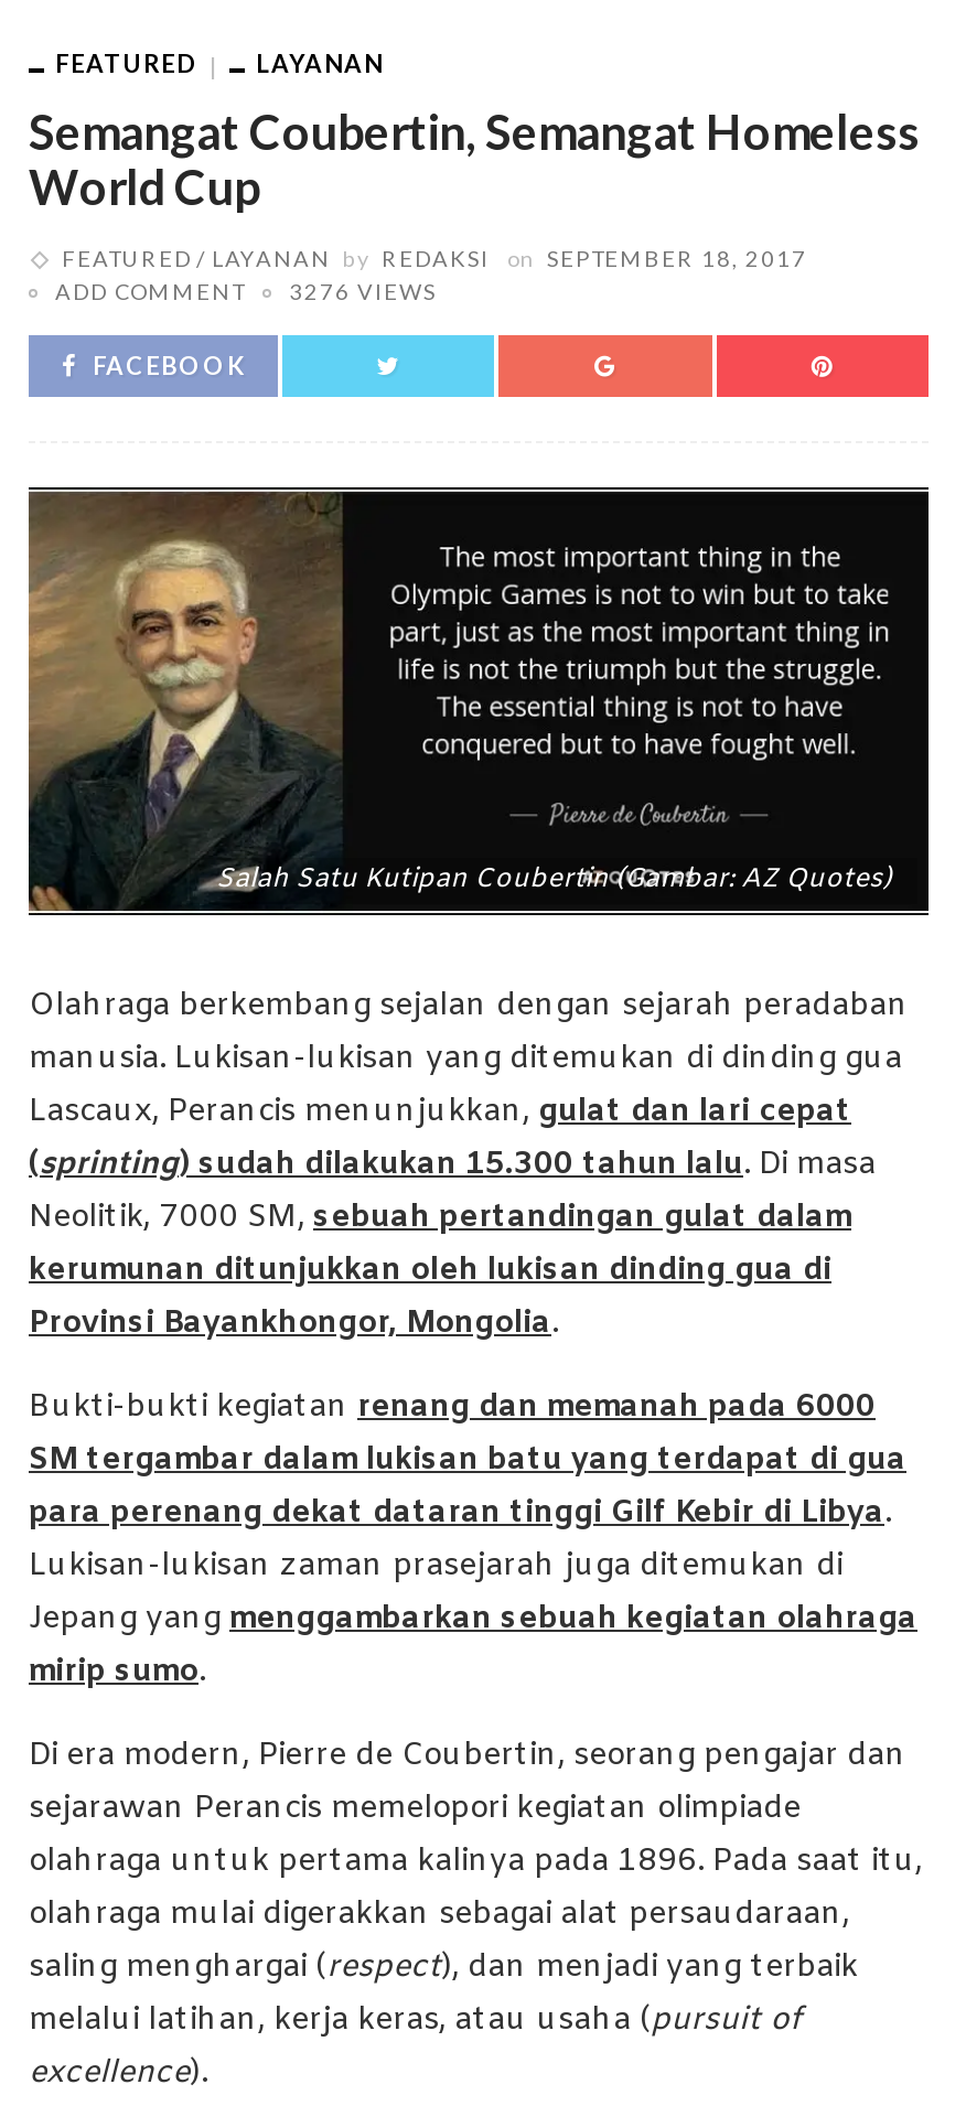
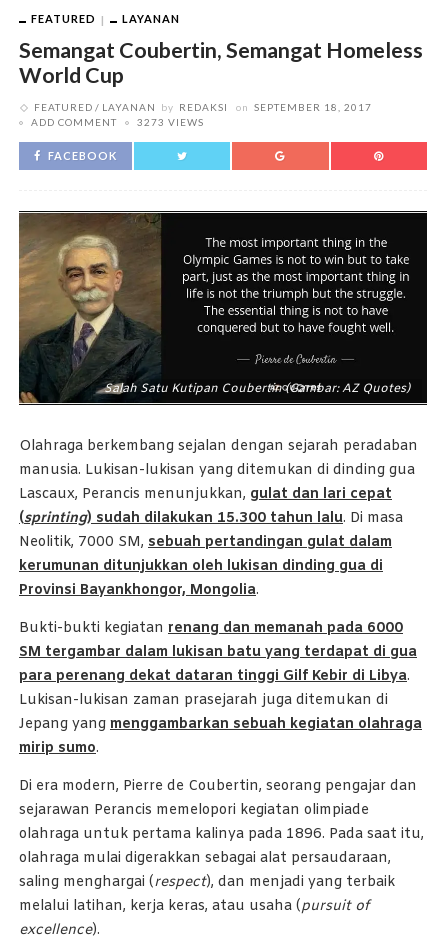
[55,277,437,304] ADD COMMENT 3276 VIEWS -> [31,116,204,128] ADD COMMENT 3273 VIEWS

